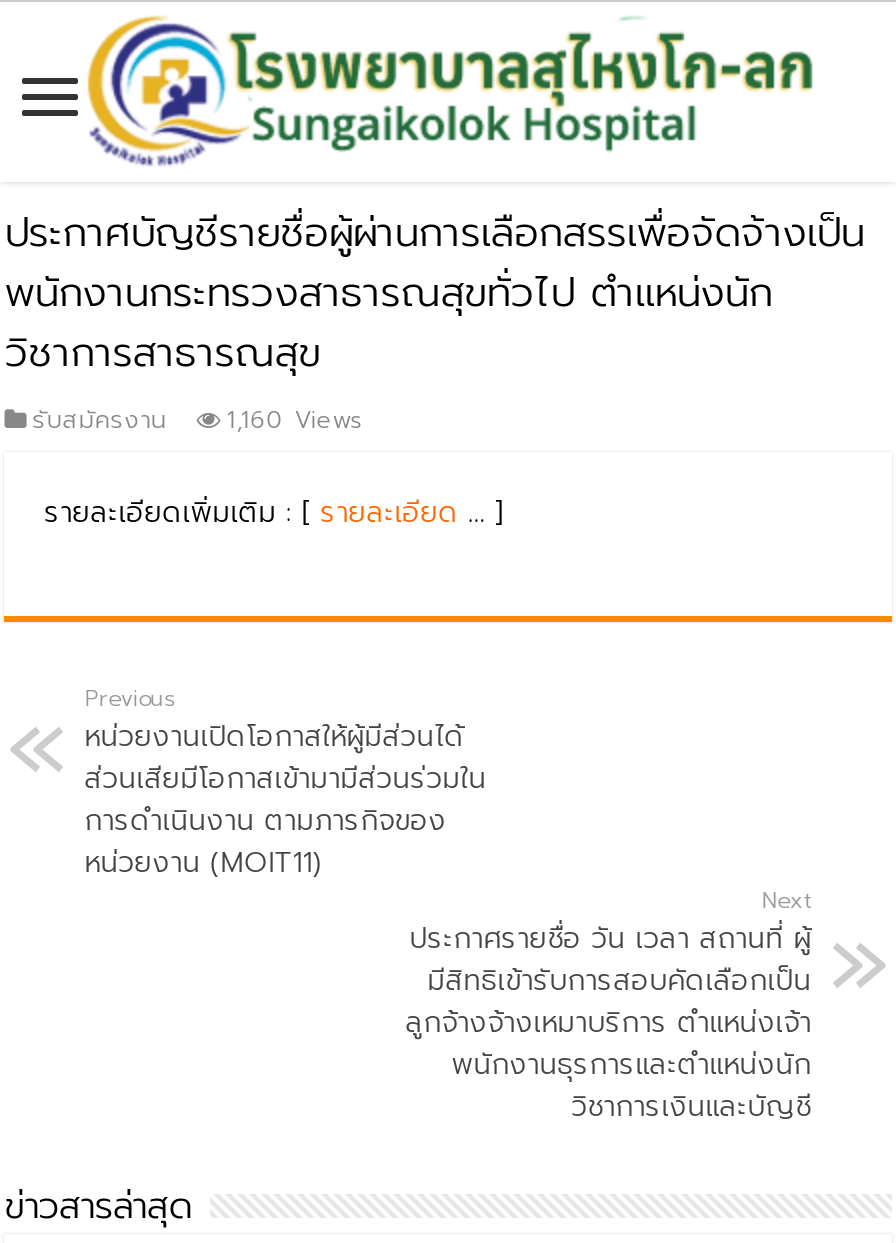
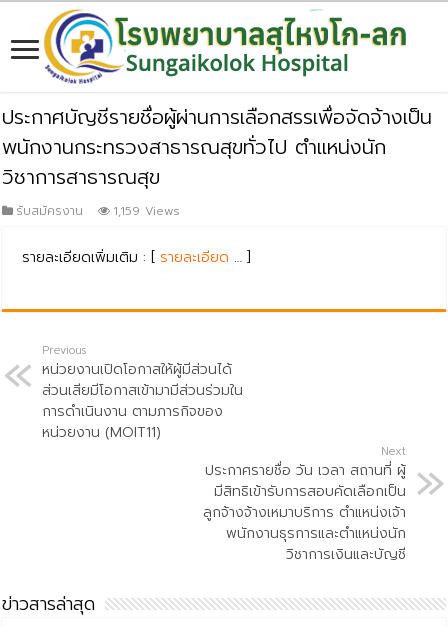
[32,402,364,438] รับสมัครงาน 1,160 Views -> [16,202,180,220] รับสมัครงาน 1,159 Views

